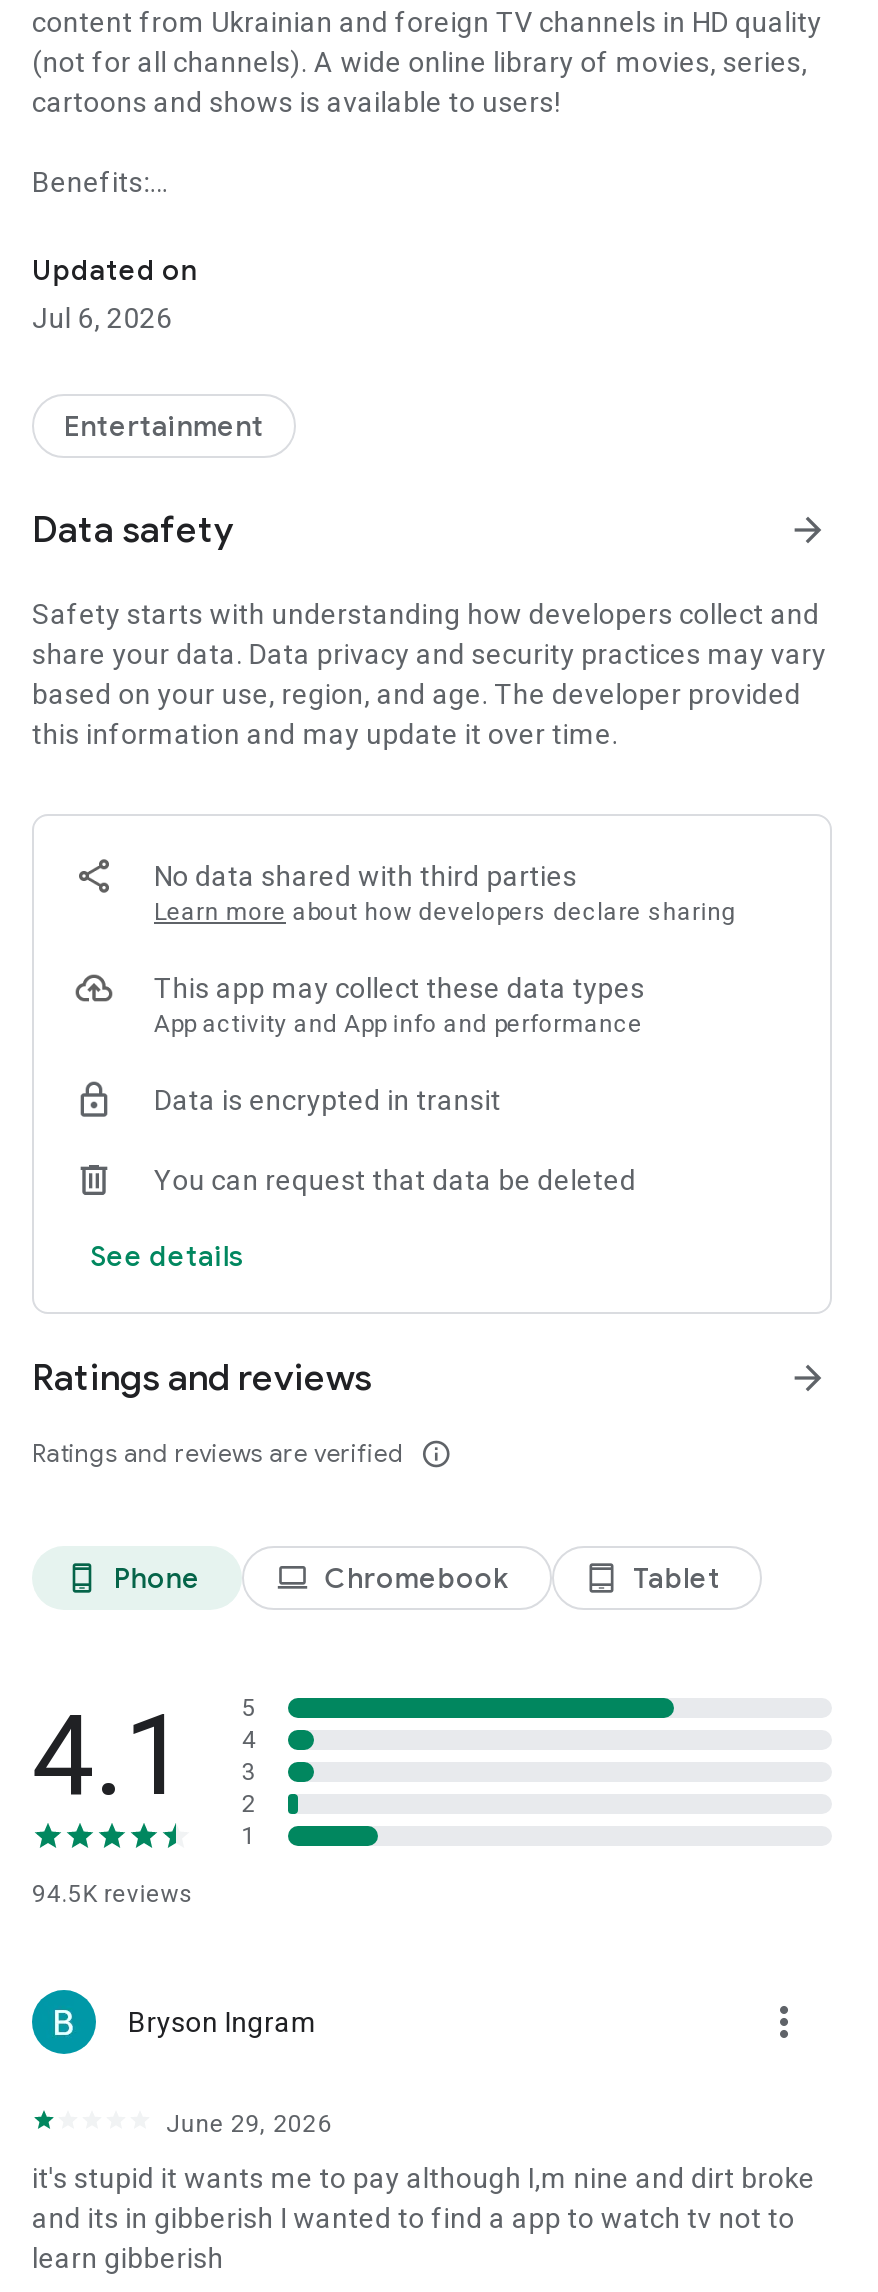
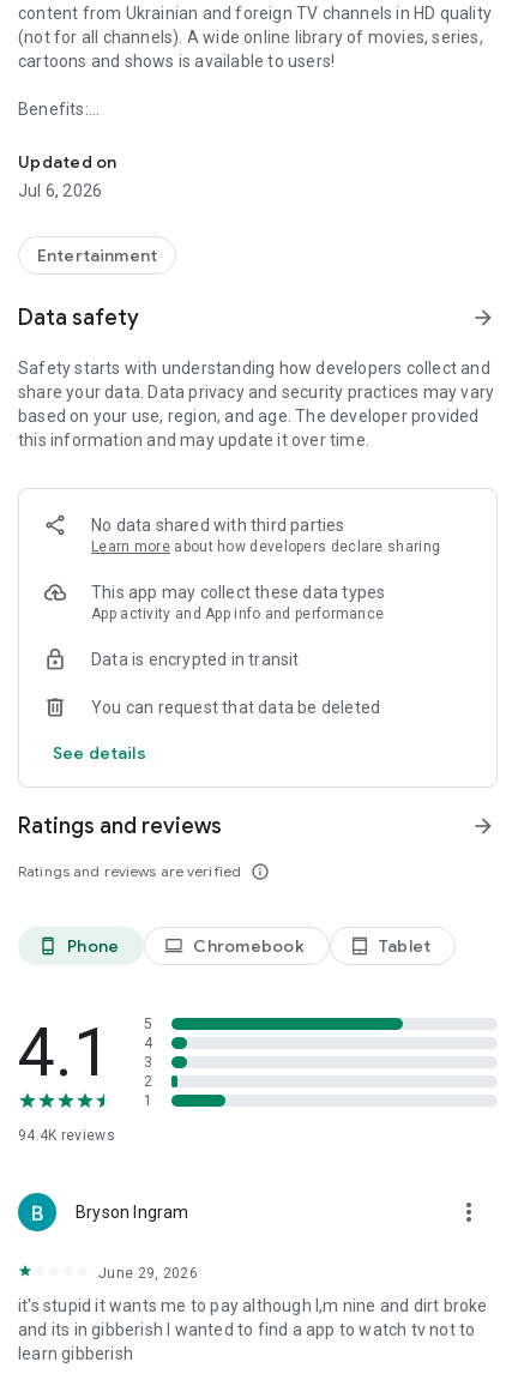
[32,1880,194,1908] 94.5K reviews -> [18,1127,115,1144] 94.4K reviews

